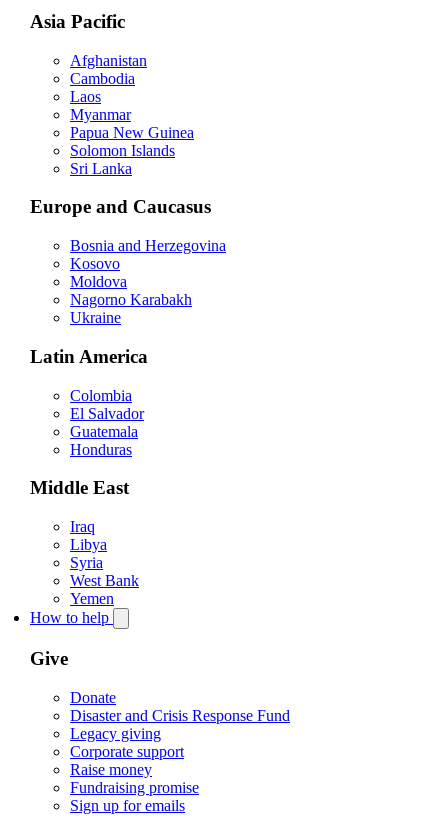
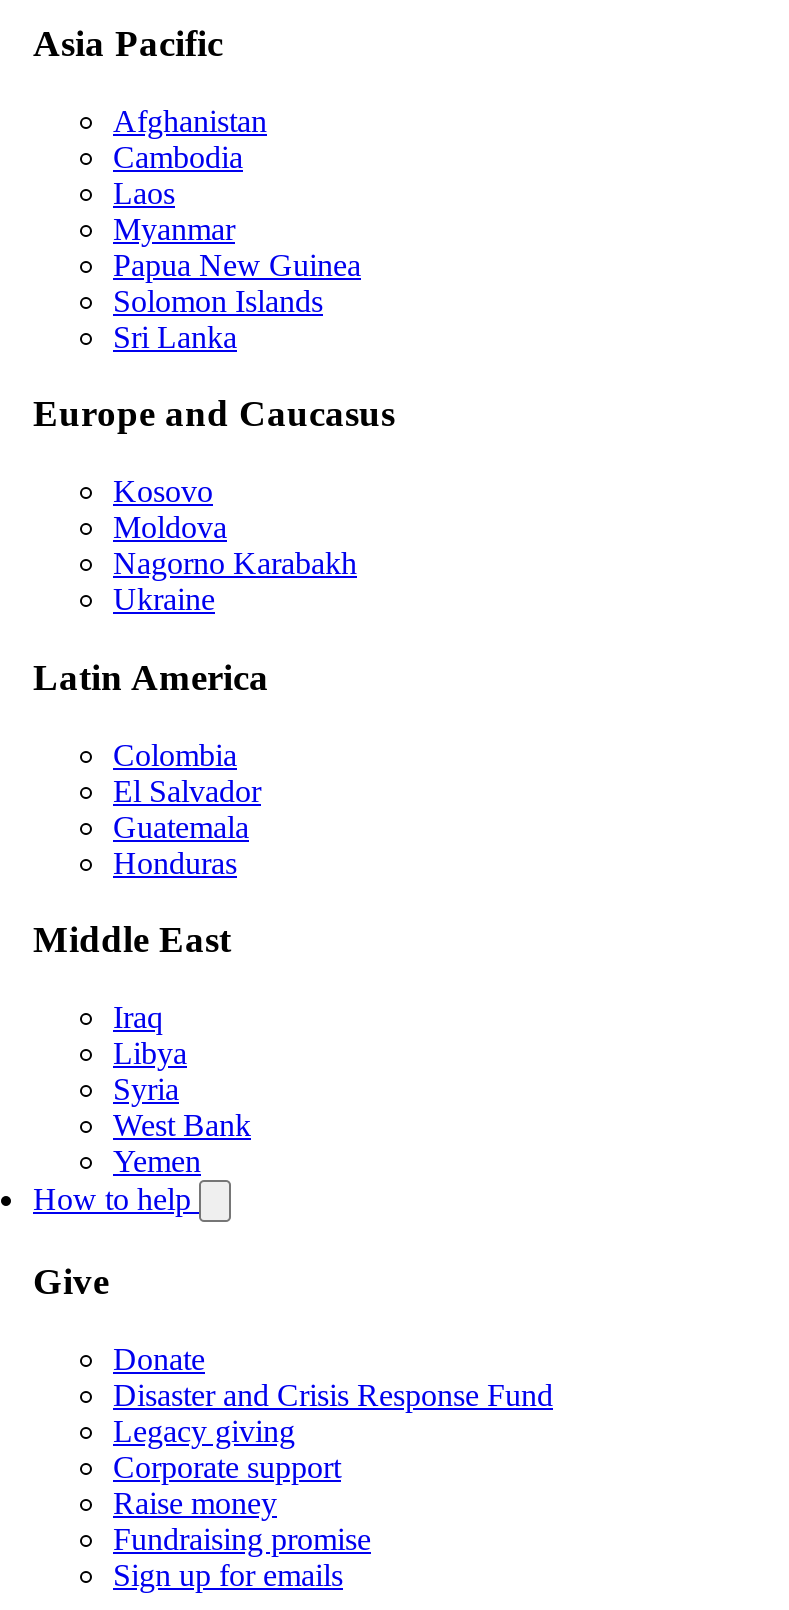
[70,237,226,254] Bosnia and Herzegovina -> none

